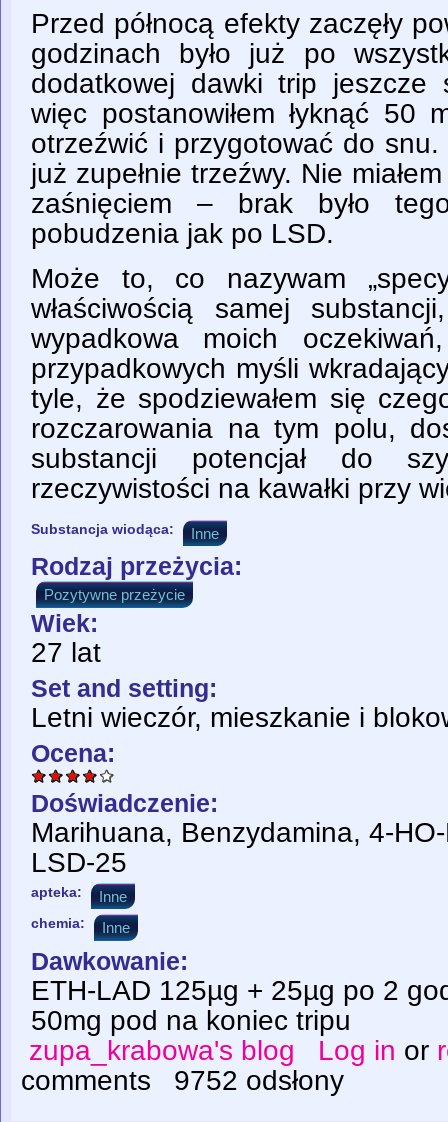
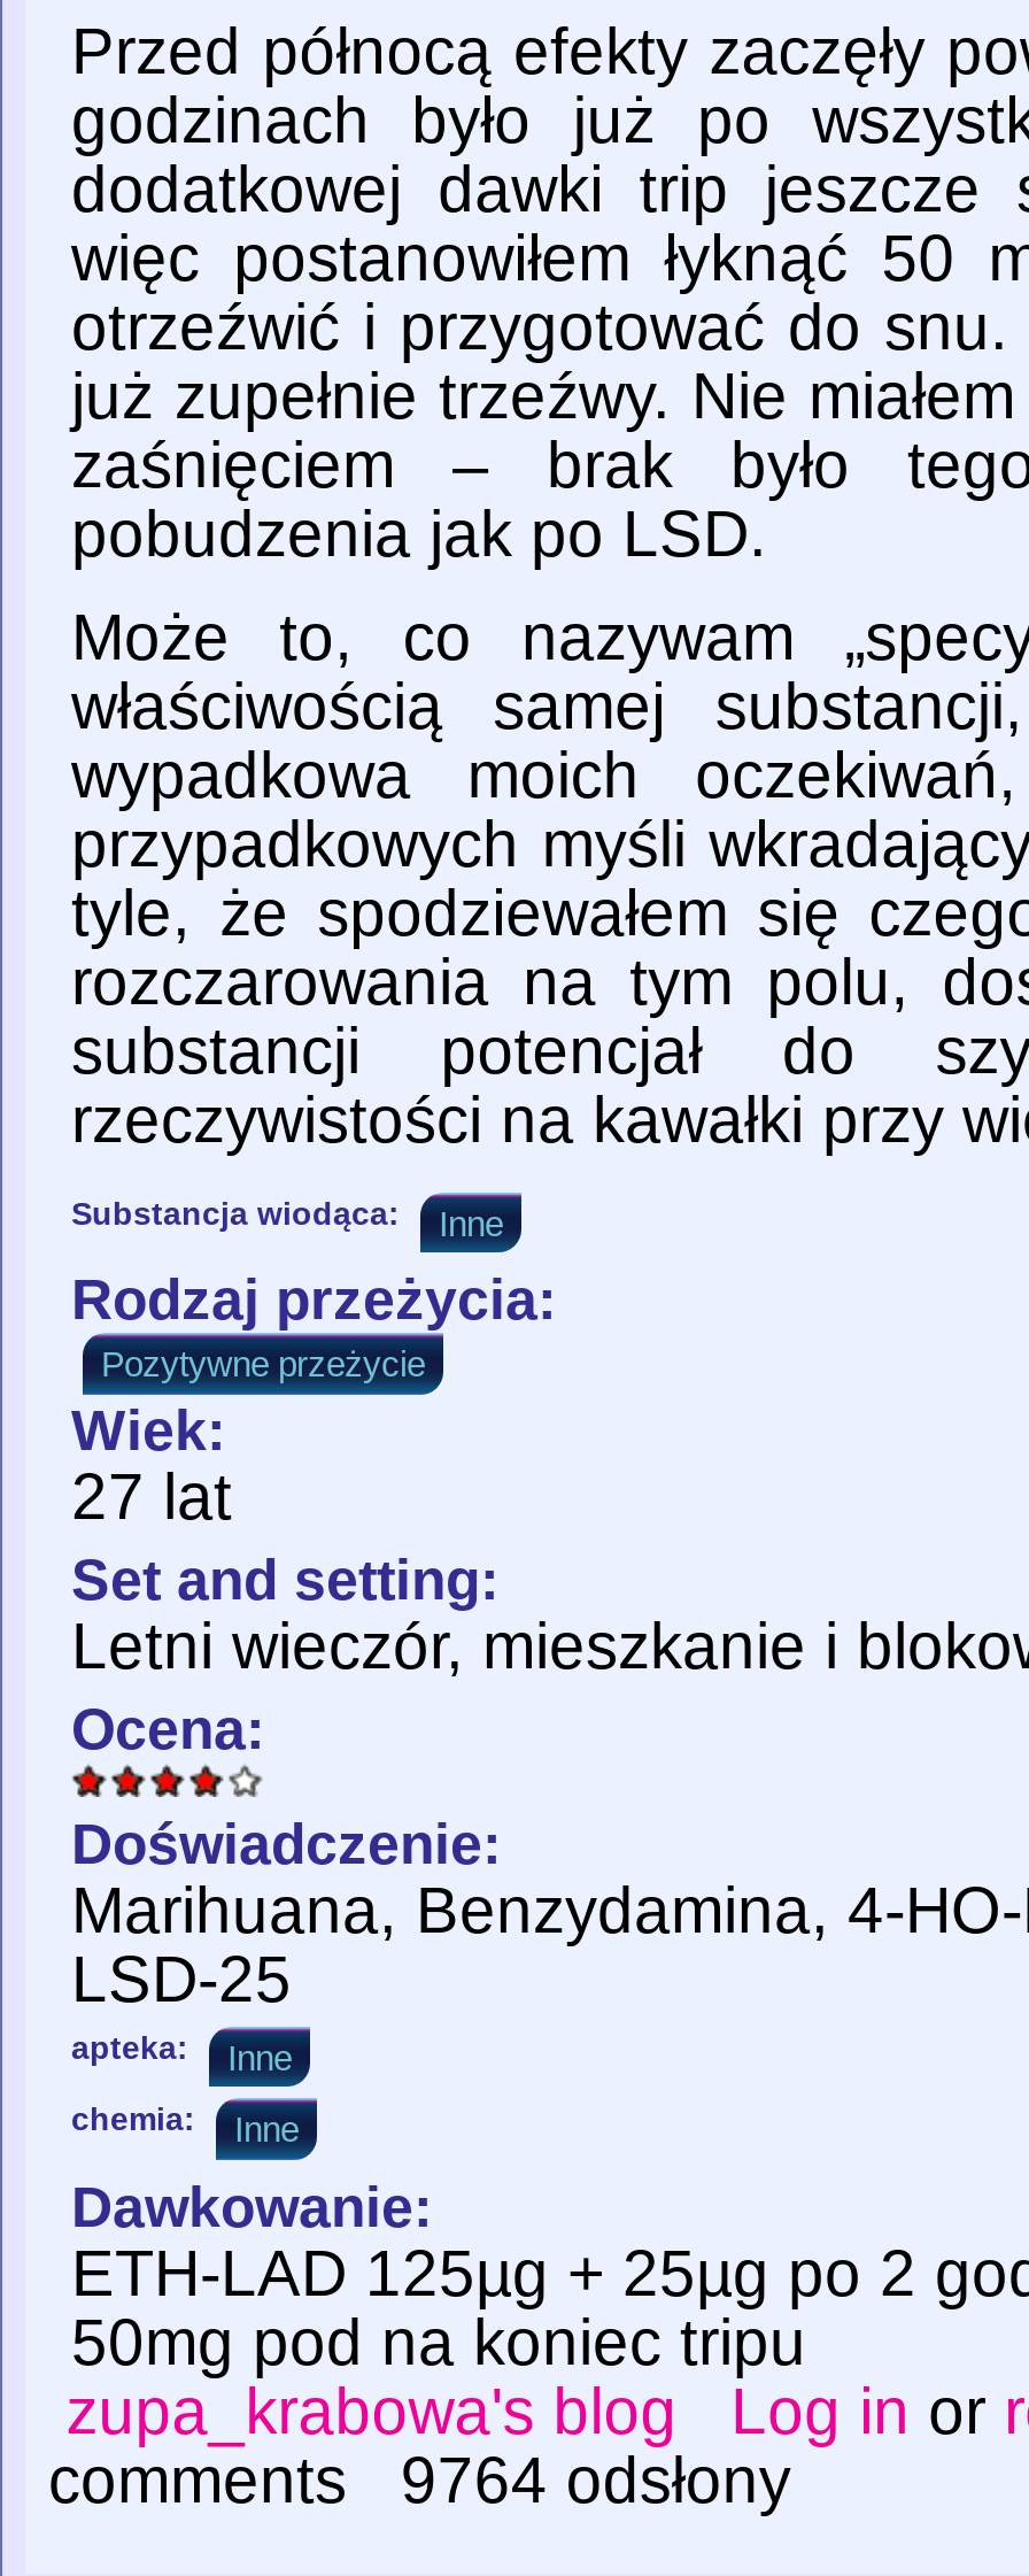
[21,1065,344,1096] comments 9752 odsłony -> [48,2444,791,2516] comments 9764 odsłony

